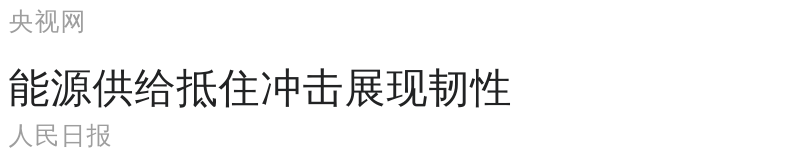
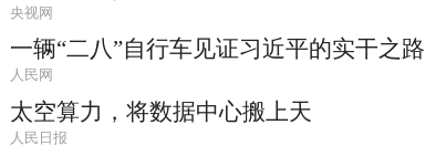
[8,66,512,110] 能源供给抵住冲击展现韧性 -> [10,37,425,124] 一辆“二八”自行车见证习近平的实干之路 | 人民网 | 太空算力，将数据中心搬上天

